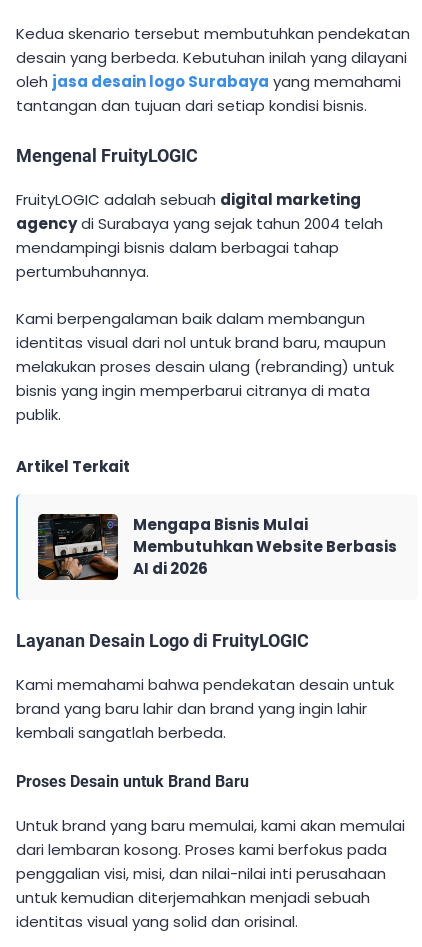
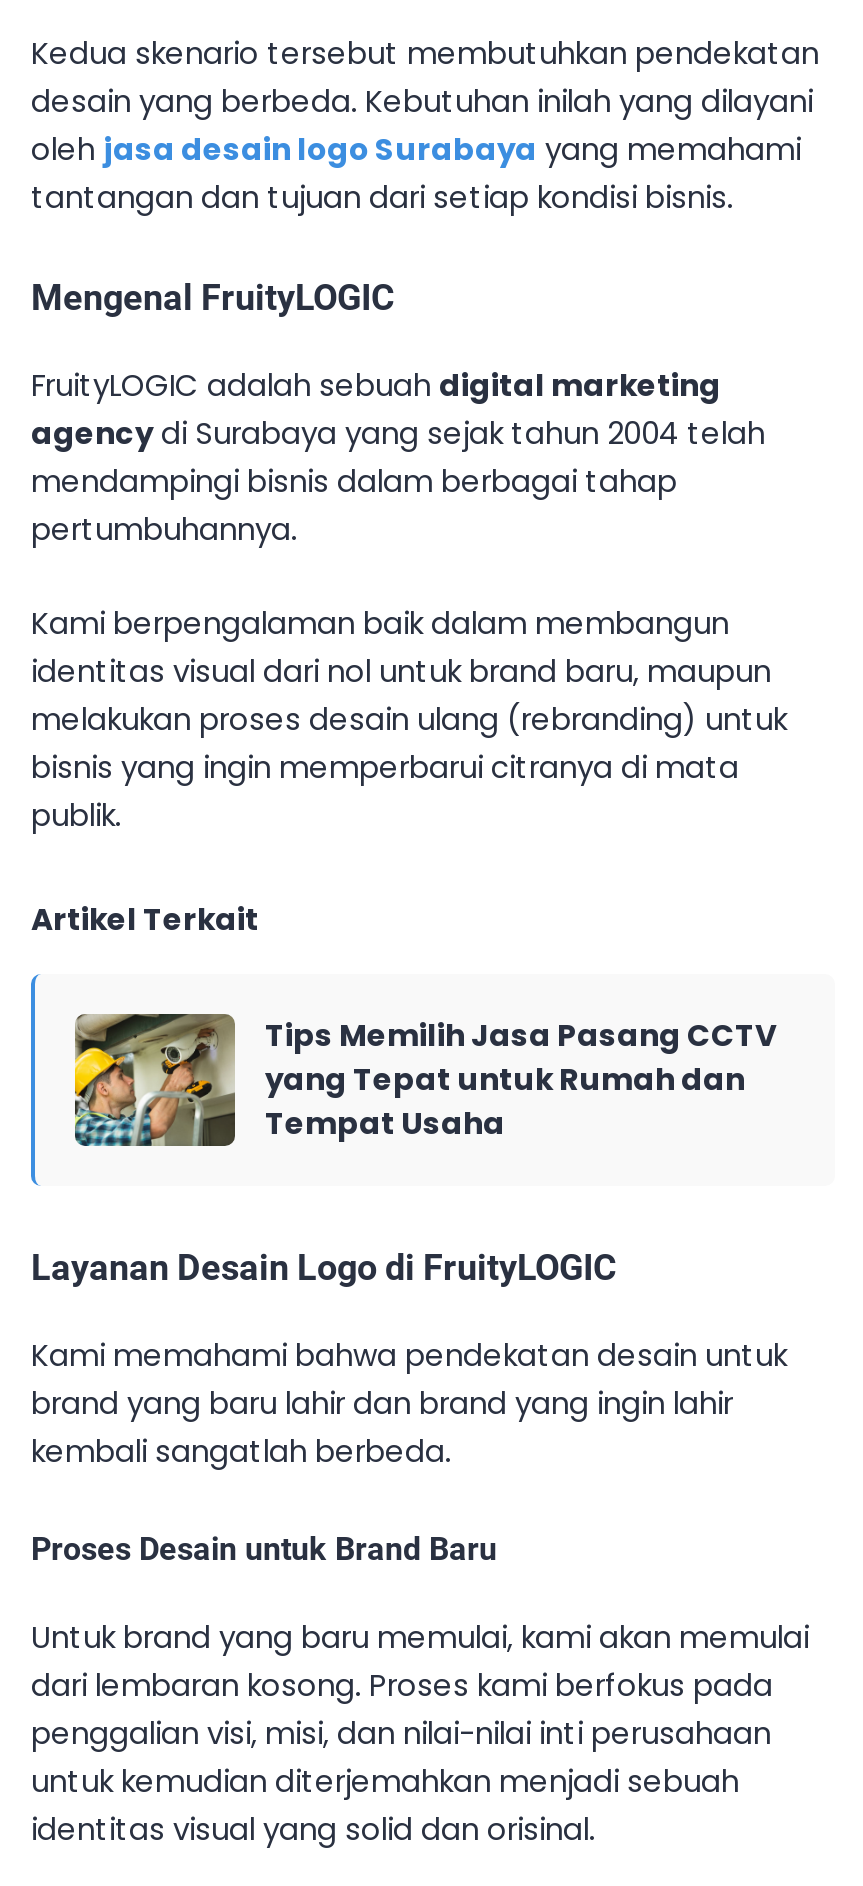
[37,513,397,581] [image] | Mengapa Bisnis Mulai | Membutuhkan Website Berbasis | AI di 2026 -> [73,1012,777,1148] [image] | Tips Memilih Jasa Pasang CCTV | yang Tepat untuk Rumah dan | Tempat Usaha

